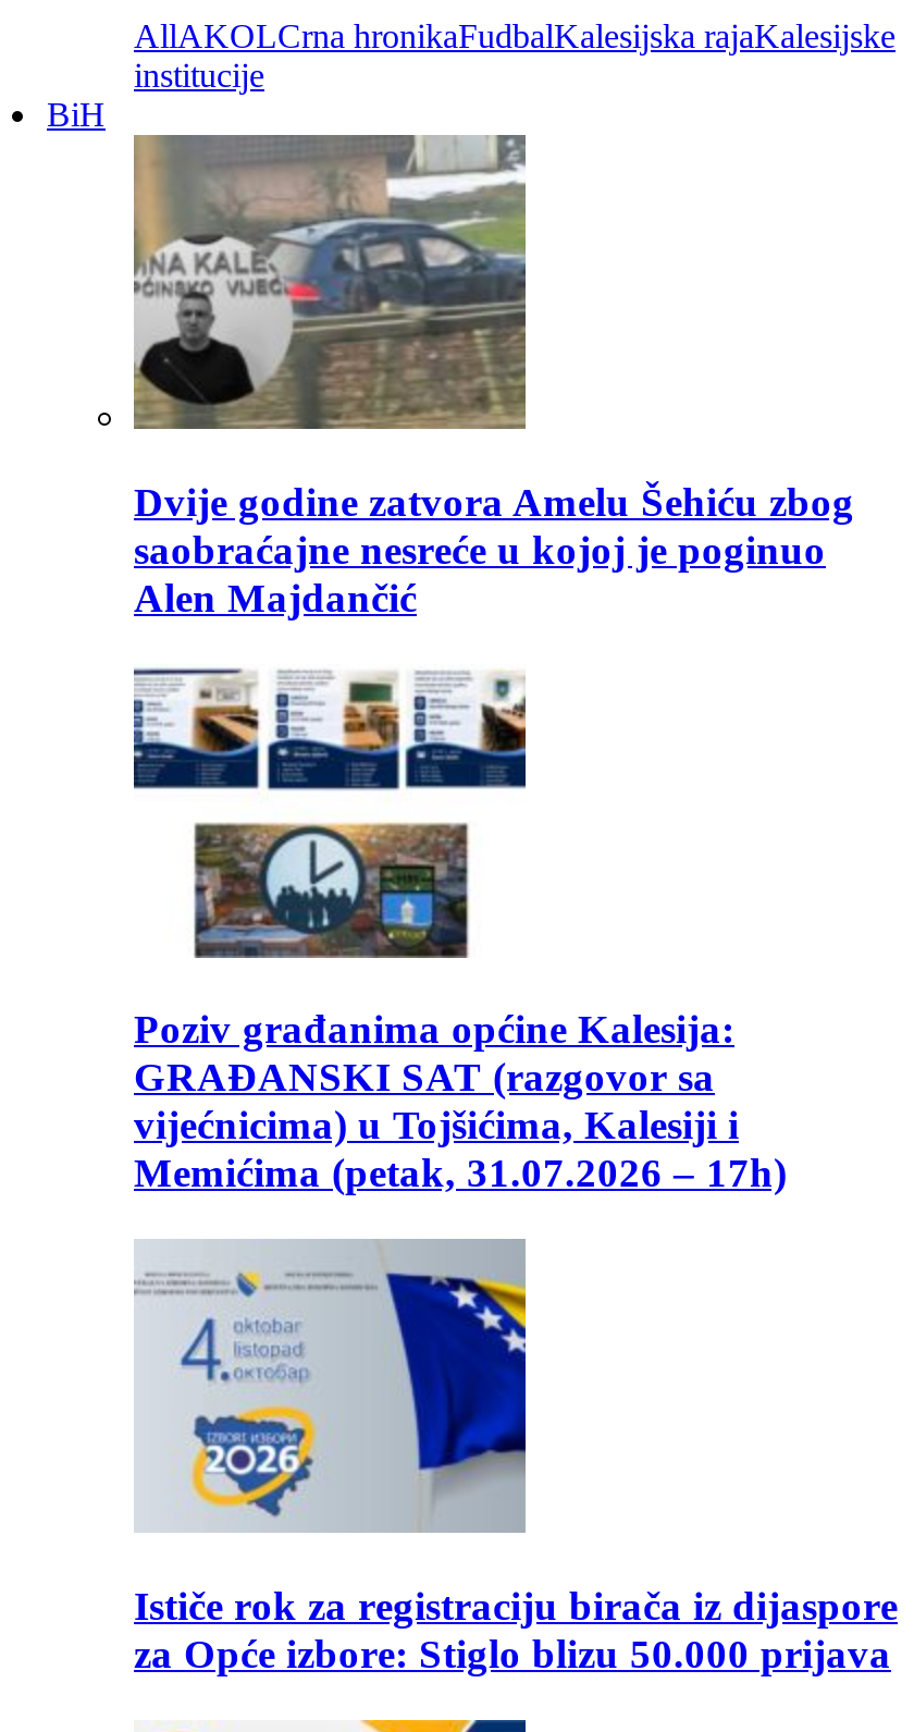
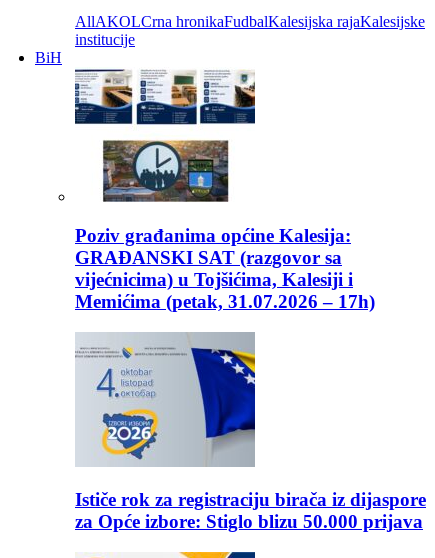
[132,133,854,620] [image] | Dvije godine zatvora Amelu Šehiću zbog | saobraćajne nesreće u kojoj je poginuo | Alen Majdančić -> none

